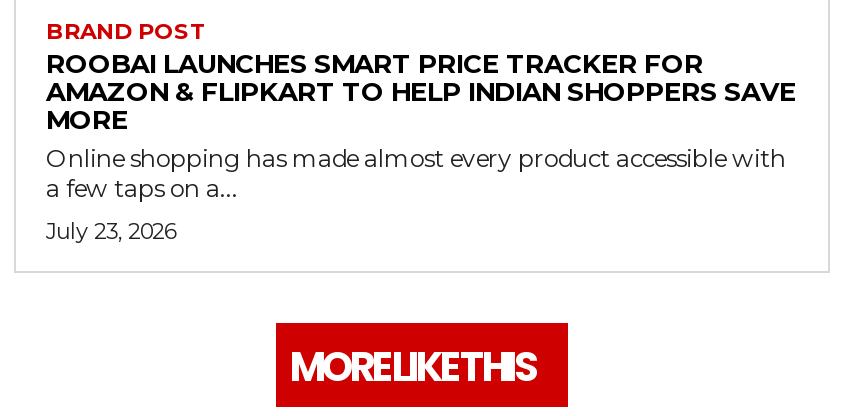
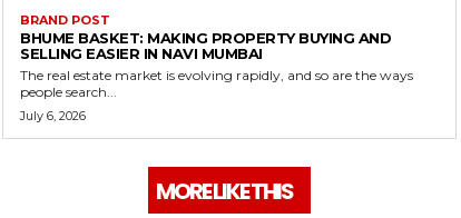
[46,47,796,203] ROOBAI LAUNCHES SMART PRICE TRACKER FOR | AMAZON & FLIPKART TO HELP INDIAN SHOPPERS SAVE | MORE | Online shopping has made almost every product accessible with | a few taps on a... -> [20,29,413,100] BHUME BASKET: MAKING PROPERTY BUYING AND | SELLING EASIER IN NAVI MUMBAI | The real estate market is evolving rapidly, and so are the ways | people search...
[46,217,176,245] July 23, 2026 -> [20,108,86,124] July 6, 2026

